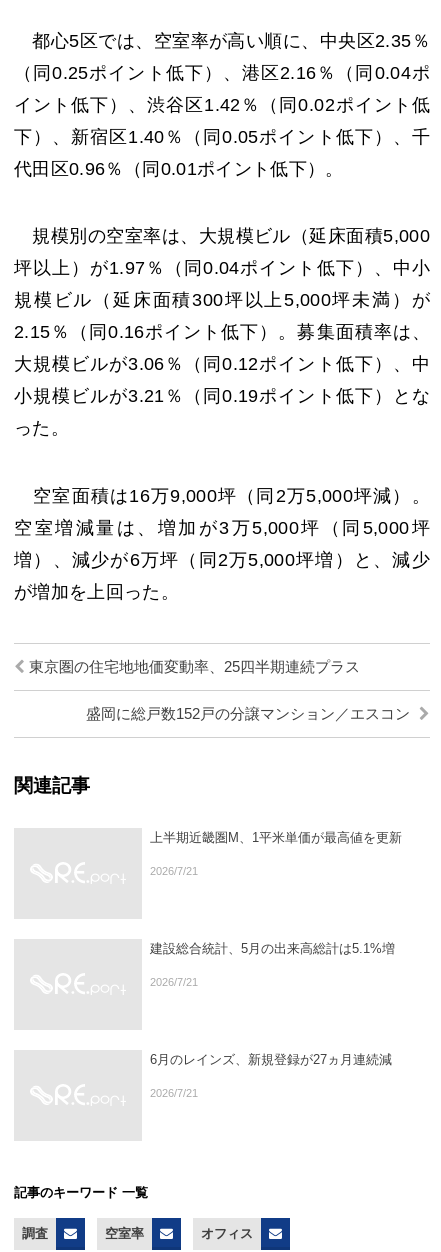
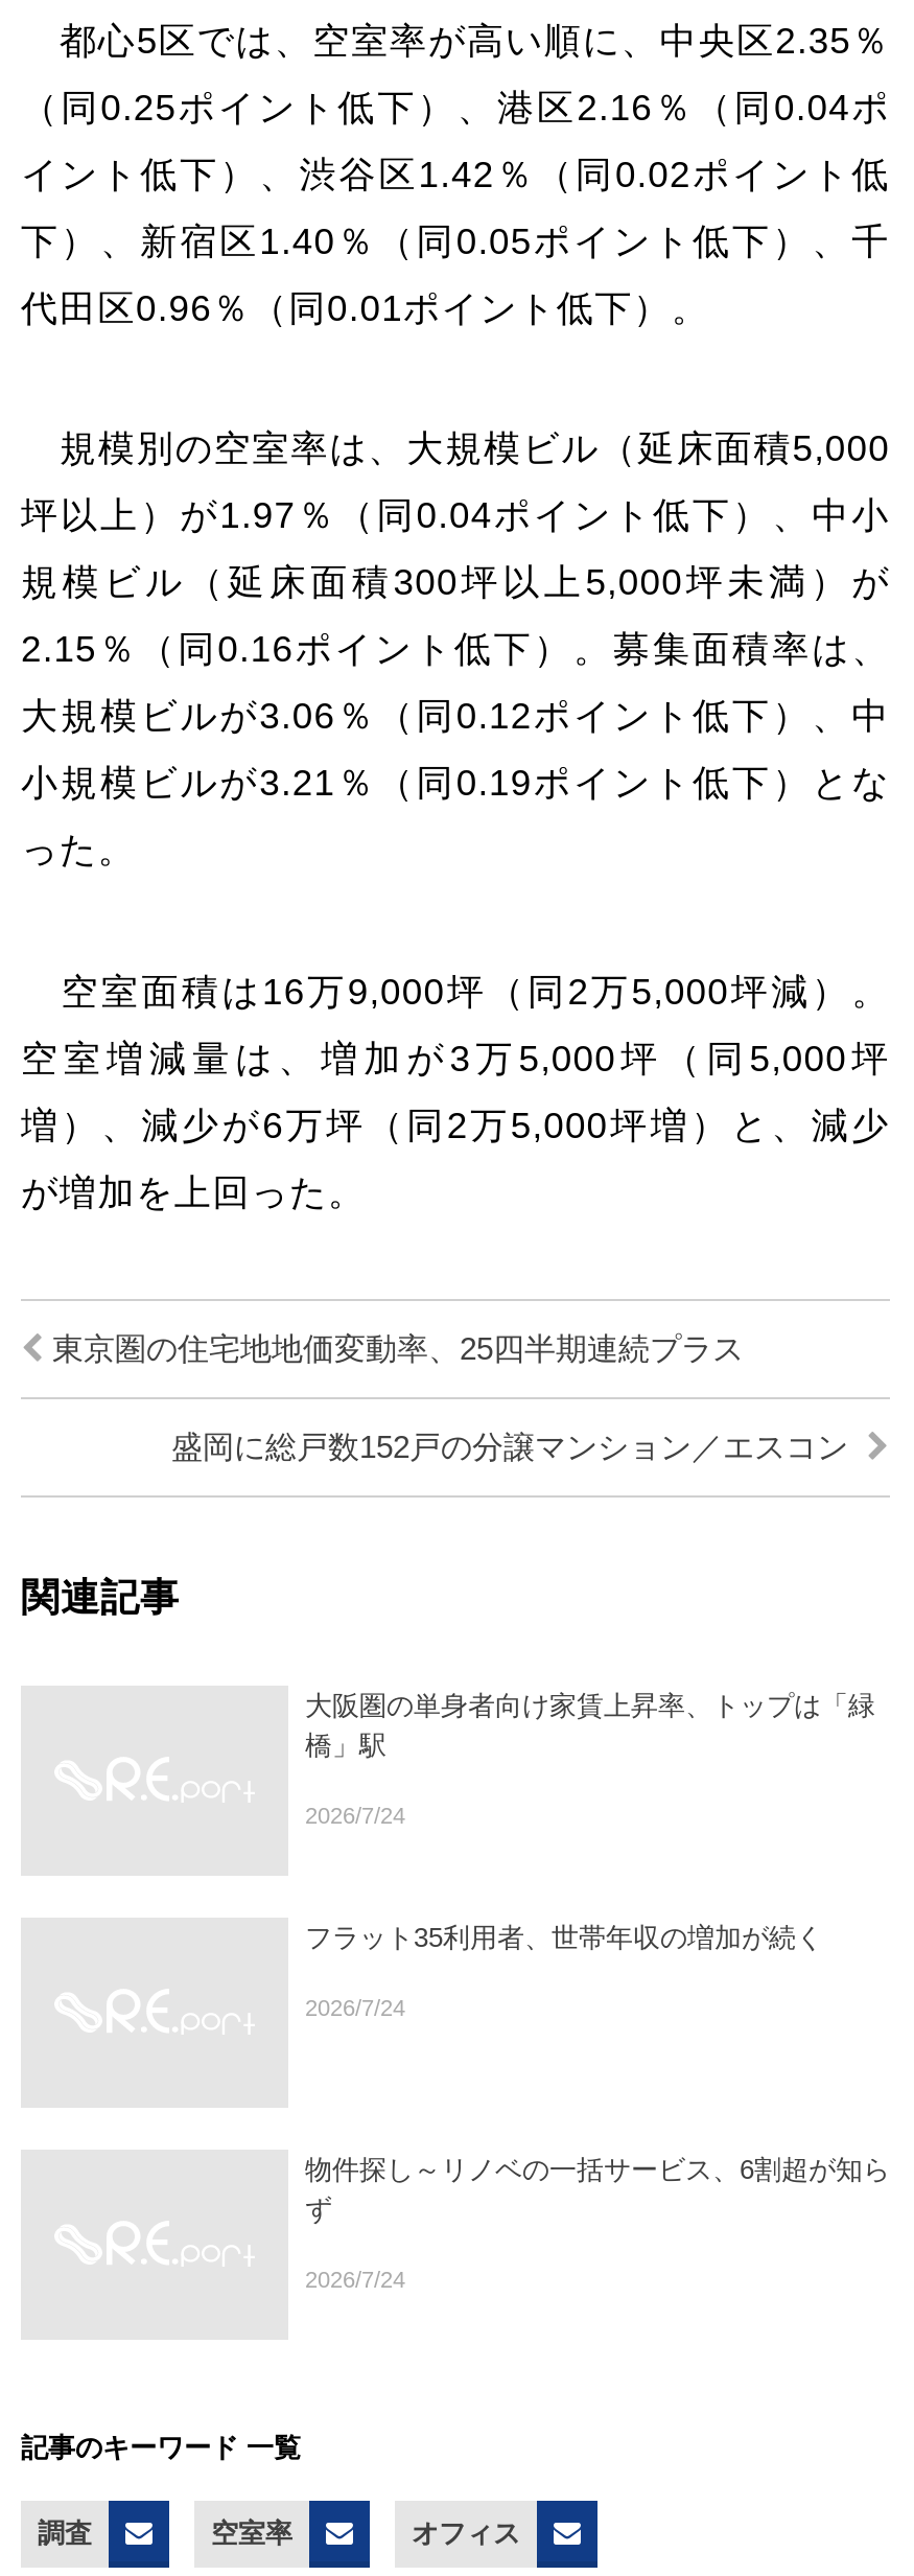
[150,830,402,845] 上半期近畿圏M、1平米単価が最高値を更新 -> [305,1690,875,1761] 大阪圏の単身者向け家賃上昇率、トップは「緑 | 橋」駅
[150,865,198,877] 2026/7/21 -> [305,1802,405,1828] 2026/7/24
[150,941,395,956] 建設総合統計、5月の出来高総計は5.1%増 -> [305,1922,823,1953] フラット35利用者、世帯年収の増加が続く
[150,976,198,988] 2026/7/21 -> [305,1995,405,2020] 2026/7/24
[150,1052,392,1067] 6月のレインズ、新規登録が27ヵ月連続減 -> [305,2154,890,2225] 物件探し～リノベの一括サービス、6割超が知ら | ず
[150,1087,198,1099] 2026/7/21 -> [305,2266,405,2292] 2026/7/24

